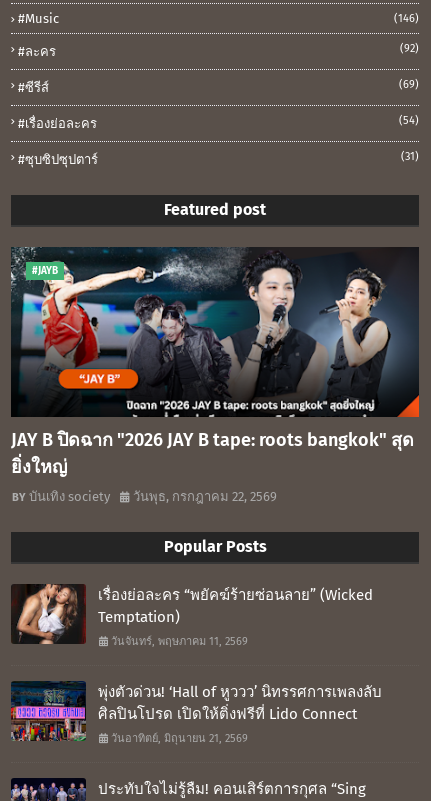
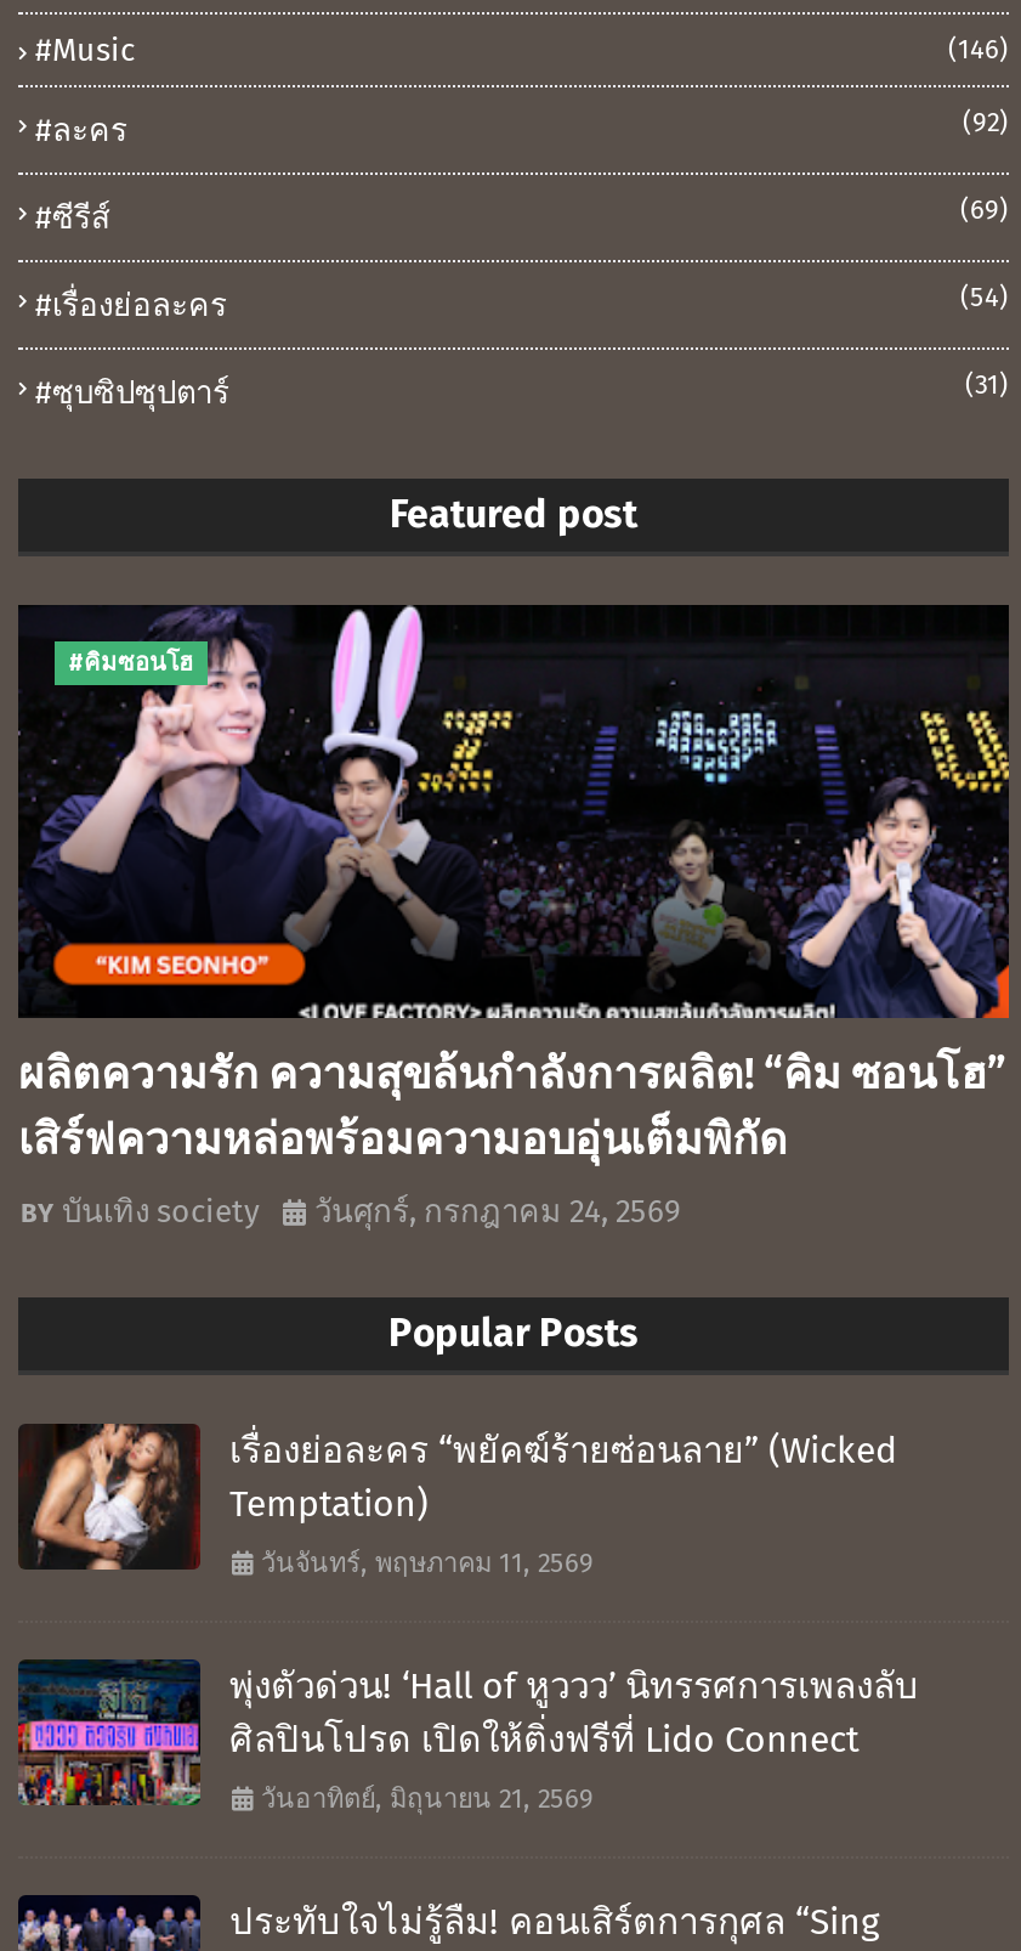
[10,247,419,418] [image] | #JAYB -> [16,605,1011,1020] [image] | #คิมซอนโฮ
[11,429,414,478] JAY B ปิดฉาก "2026 JAY B tape: roots bangkok" สุด | ยิ่งใหญ่ -> [18,1047,1006,1166] ผลิตความรัก ความสุขล้นกำลังการผลิต! “คิม ซอนโฮ” | เสิร์ฟความหล่อพร้อมความอบอุ่นเต็มพิกัด
[133,489,277,504] วันพุธ, กรกฎาคม 22, 2569 -> [314,1193,681,1229] วันศุกร์, กรกฎาคม 24, 2569

